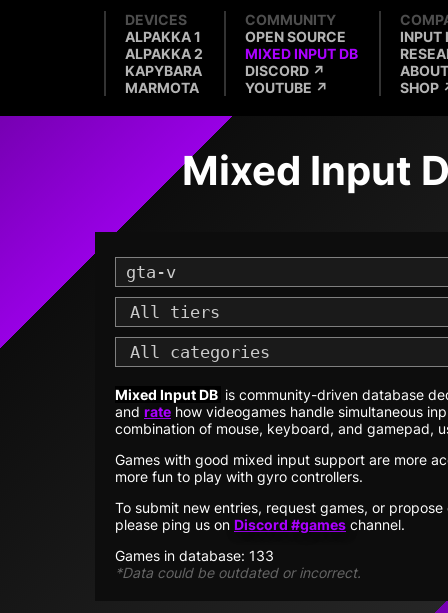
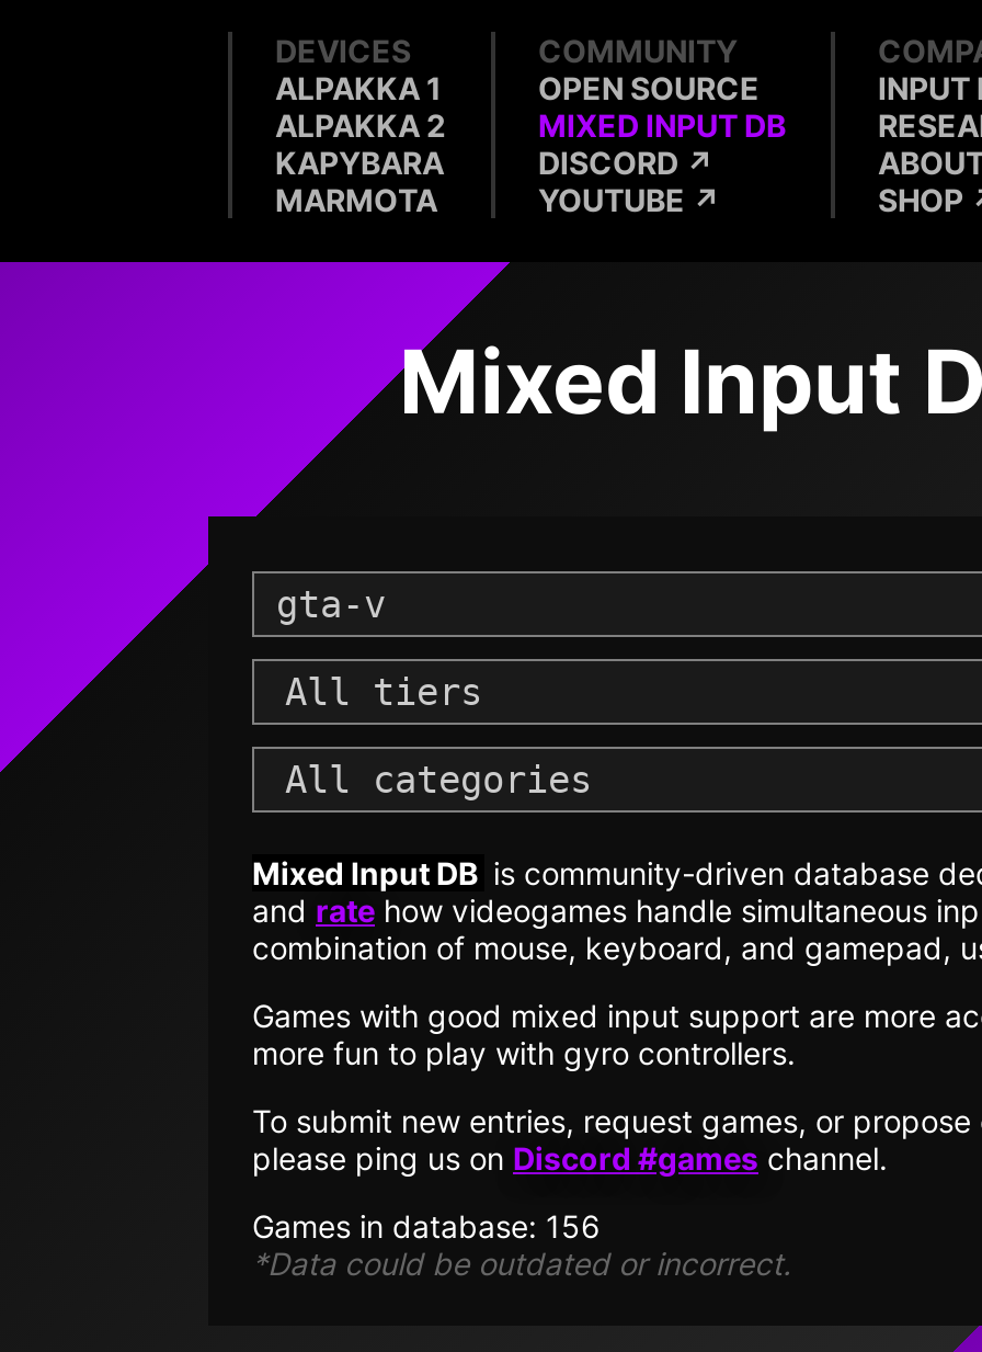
[115,547,274,564] Games in database: 133 -> [252,1207,601,1245] Games in database: 156

